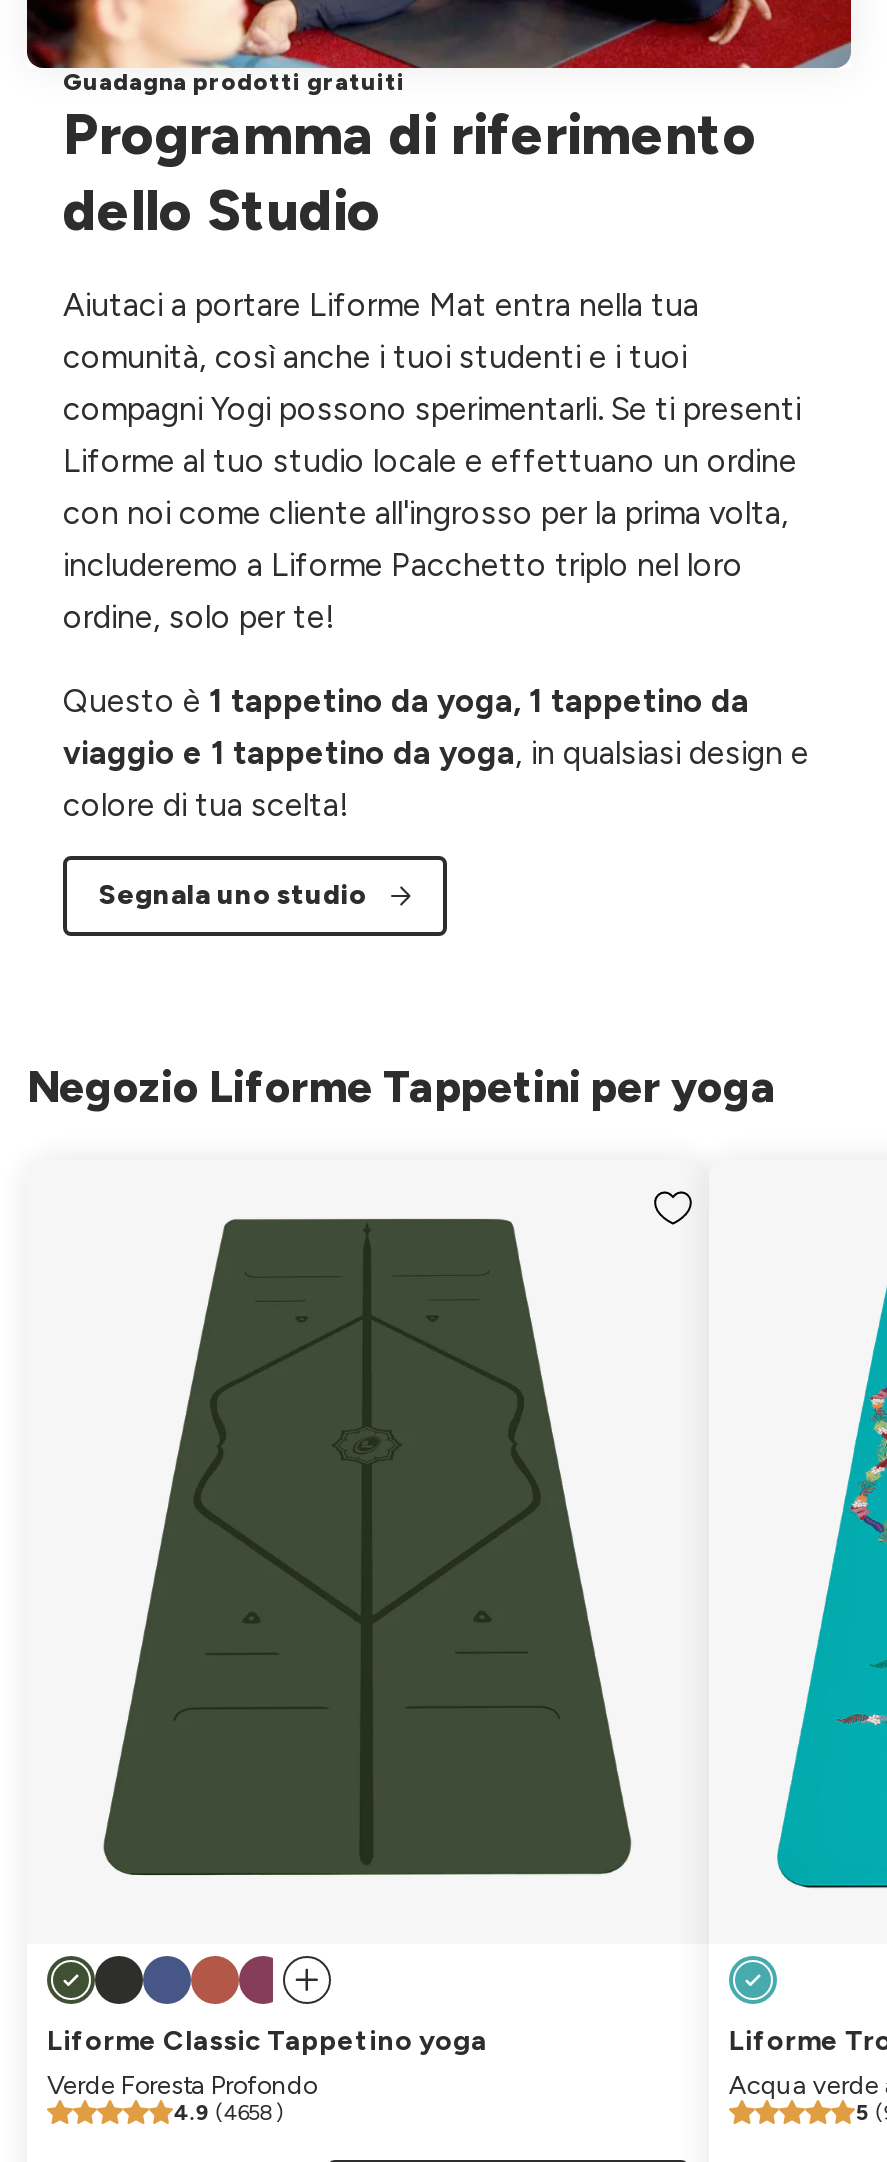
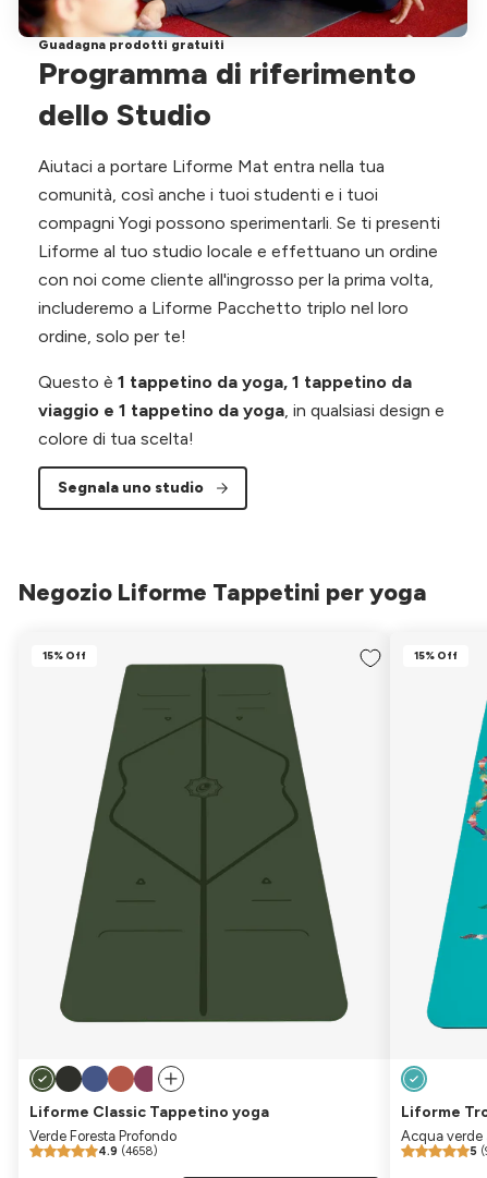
none -> [42,649,86,663] 15% Off
none -> [414,649,457,663] 15% Off

